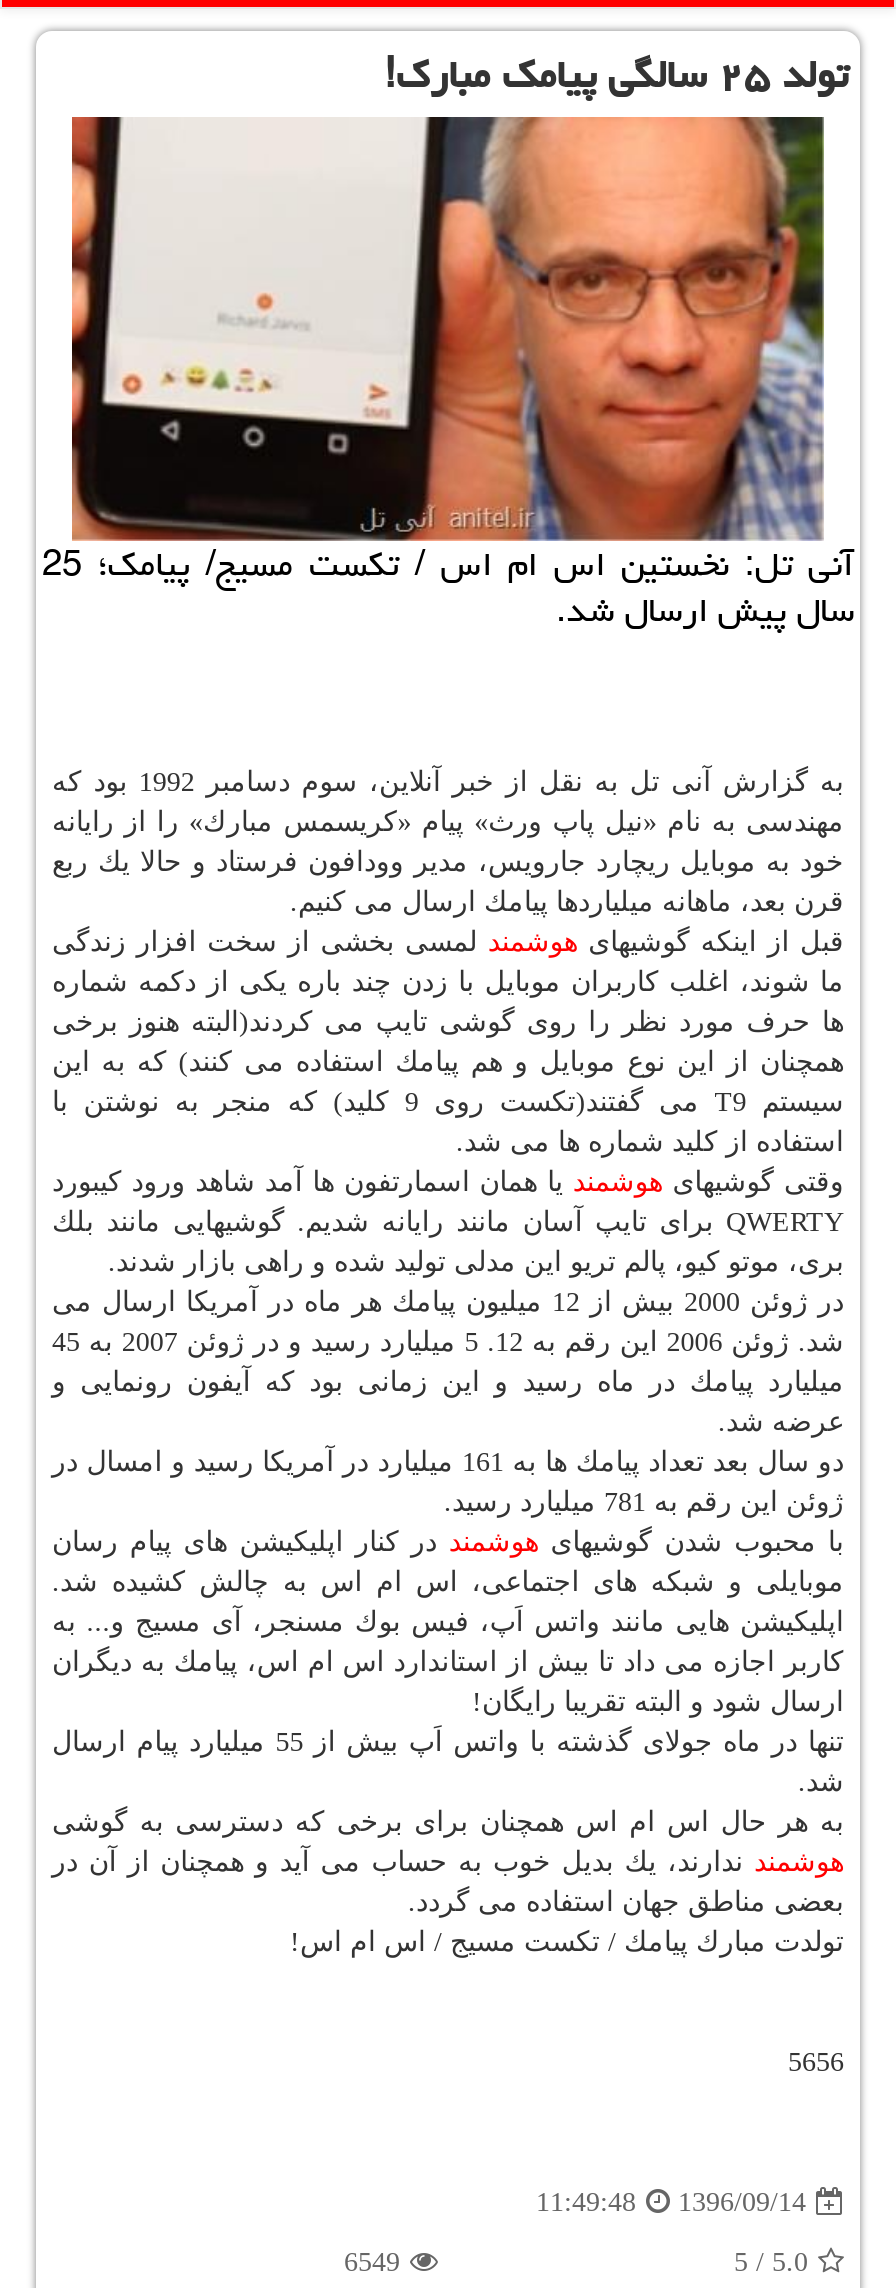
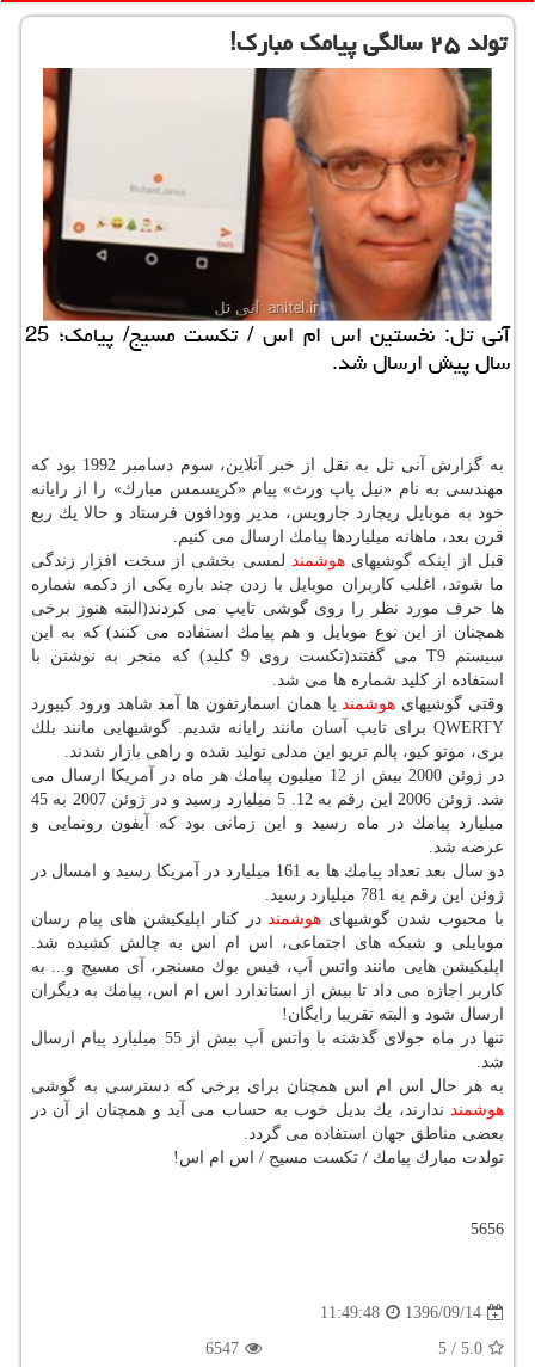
[344,2248,400,2278] 6549 -> [205,1340,239,1358] 6547

